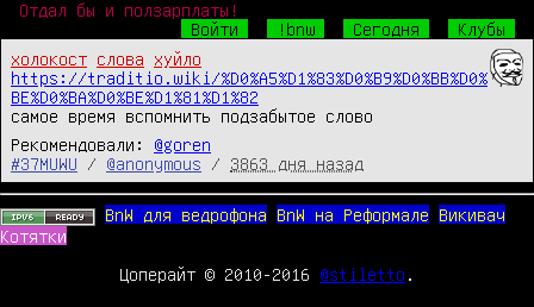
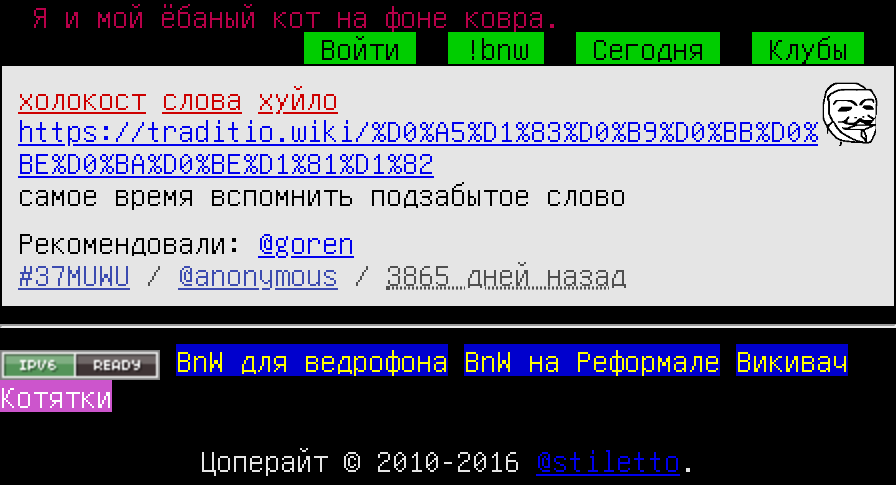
[19,0,238,19] Отдал бы и ползарплаты! -> [32,0,560,32] Я и мой ёбаный кот на фоне ковра.
[11,153,364,173] #37MUWU / @anonymous/ 3863 дня назад -> [18,258,626,290] #37MUWU / @anonymous/ 3865 дней назад

